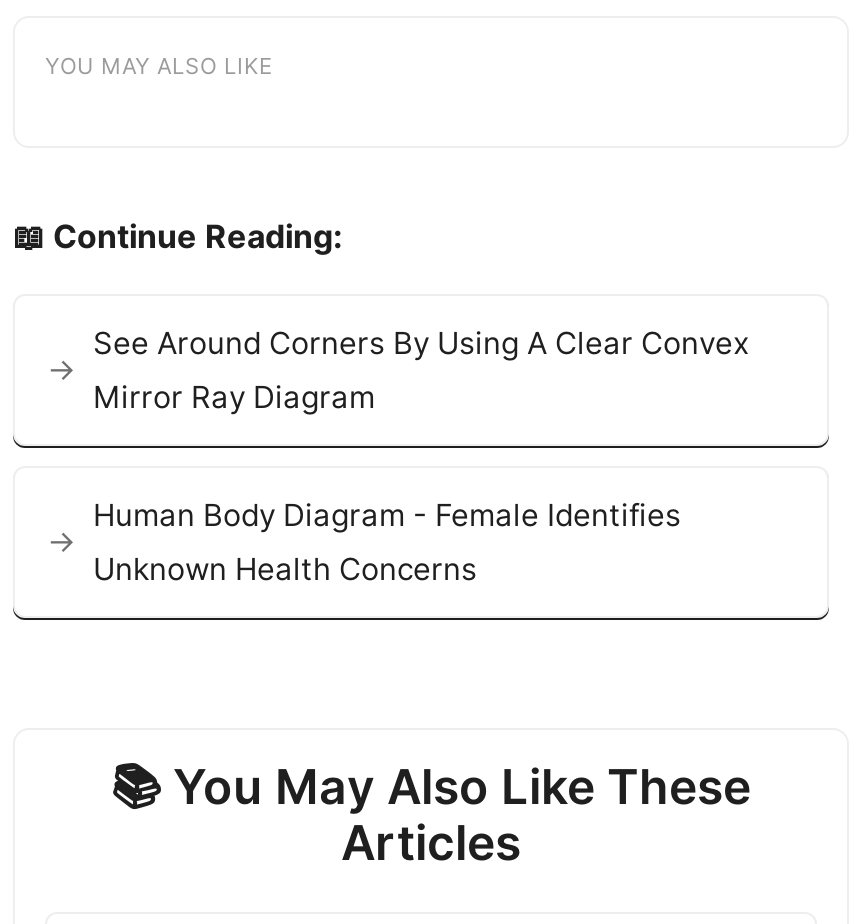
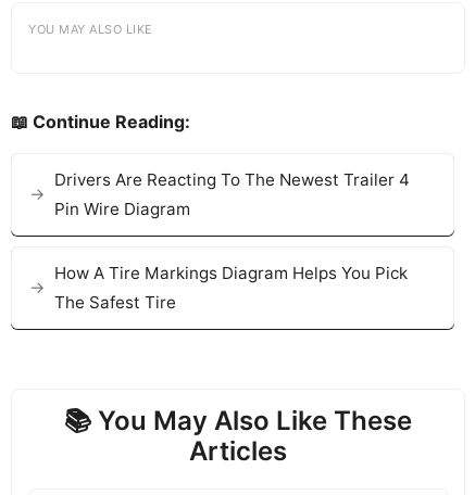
[93,323,749,415] See Around Corners By Using A Clear Convex | Mirror Ray Diagram -> [54,169,410,219] Drivers Are Reacting To The Newest Trailer 4 | Pin Wire Diagram
[93,495,681,587] Human Body Diagram - Female Identifies | Unknown Health Concerns -> [54,262,408,312] How A Tire Markings Diagram Helps You Pick | The Safest Tire

